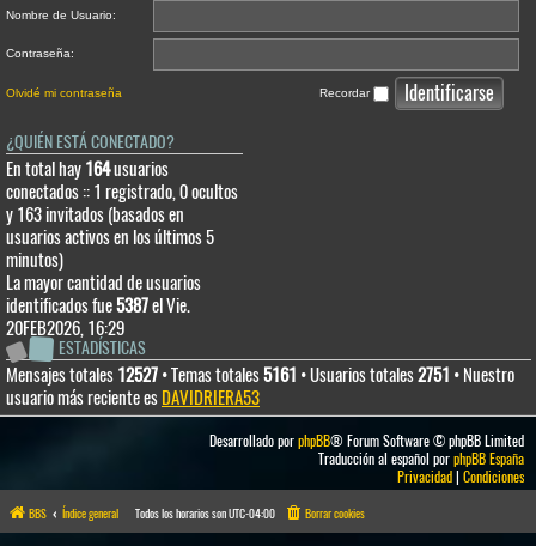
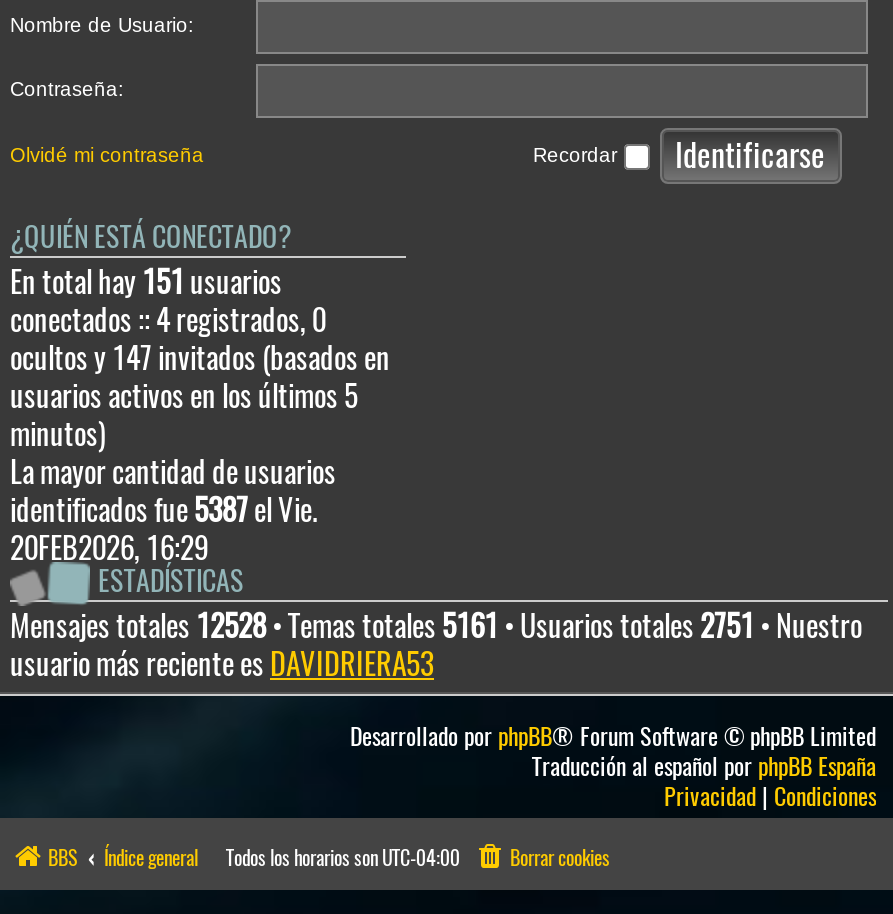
[6,157,238,227] En total hay 164 usuarios | conectados :: 1 registrado, 0 ocultos | y 163 invitados (basados en -> [10,262,390,378] En total hay 151 usuarios | conectados :: 4 registrados, 0 | ocultos y 147 invitados (basados en
[6,363,514,387] Mensajes totales 12527 • Temas totales 5161 • Usuarios totales 2751 • Nuestro -> [10,606,862,646] Mensajes totales 12528 • Temas totales 5161 • Usuarios totales 2751 • Nuestro

